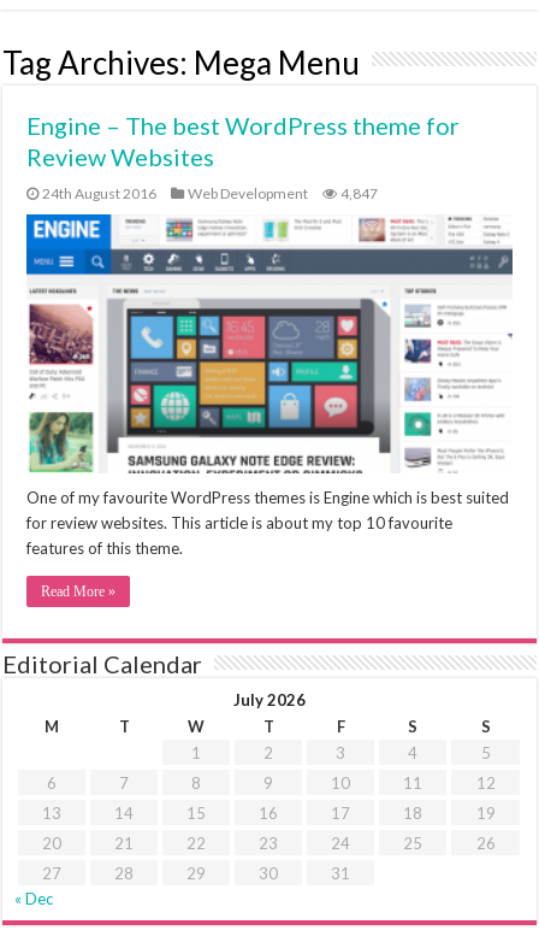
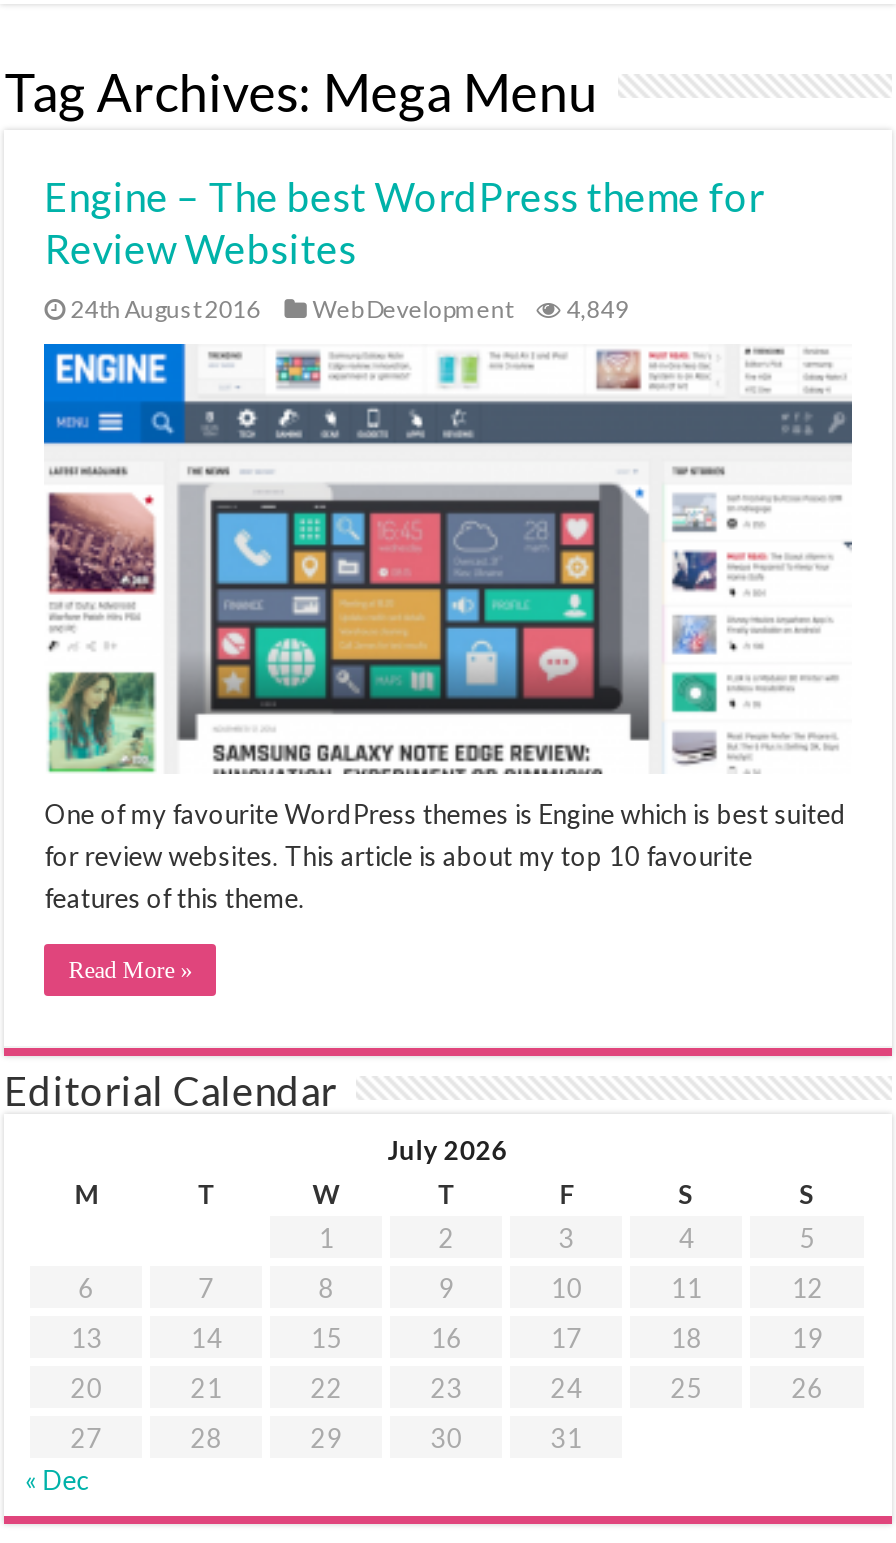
[42,184,378,202] 24th August 2016 Web Development 4,847 -> [70,294,628,324] 24th August 2016 Web Development 4,849

